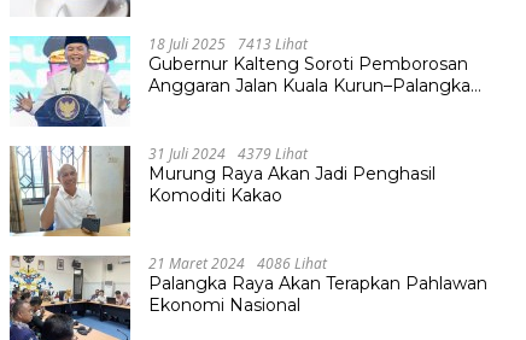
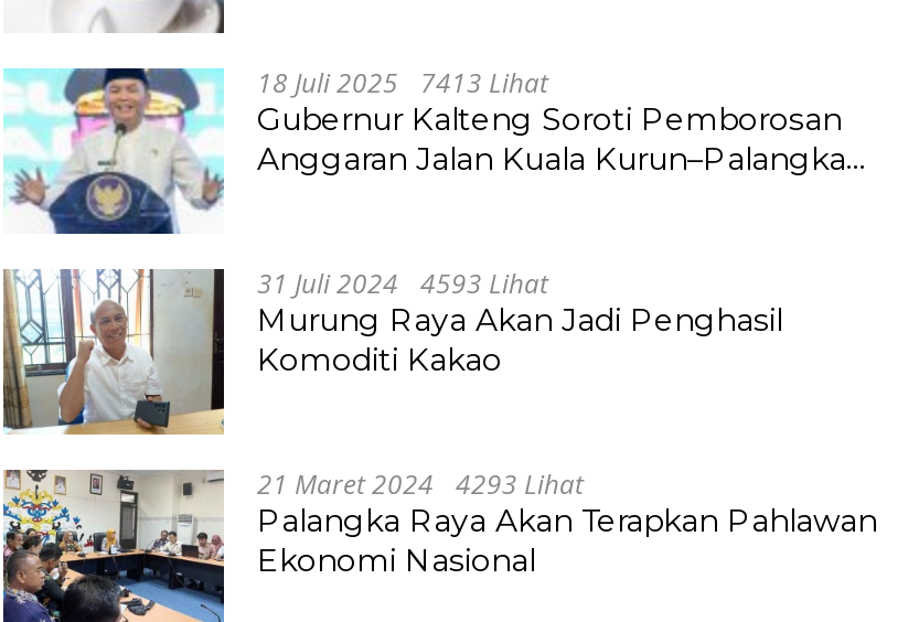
[148,144,308,165] 31 Juli 2024 4379 Lihat -> [257,264,548,301] 31 Juli 2024 4593 Lihat
[148,254,327,274] 21 Maret 2024 4086 Lihat -> [257,464,584,502] 21 Maret 2024 4293 Lihat

